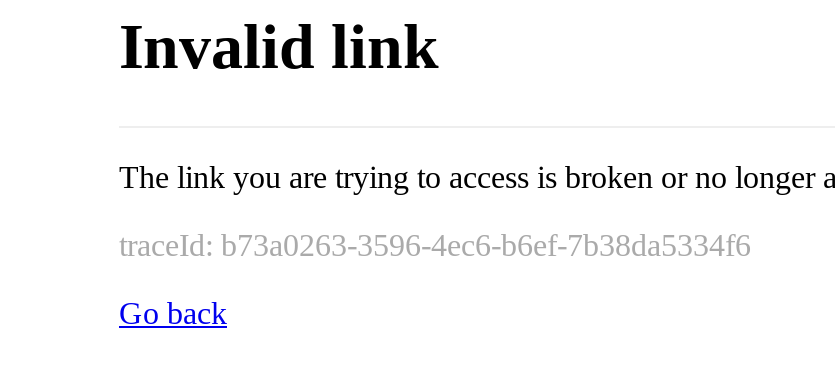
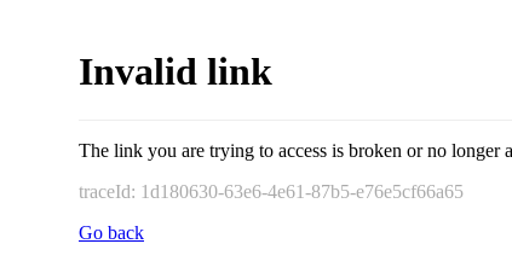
[119,229,751,263] traceId: b73a0263-3596-4ec6-b6ef-7b38da5334f6 -> [79,182,464,202] traceId: 1d180630-63e6-4e61-87b5-e76e5cf66a65

